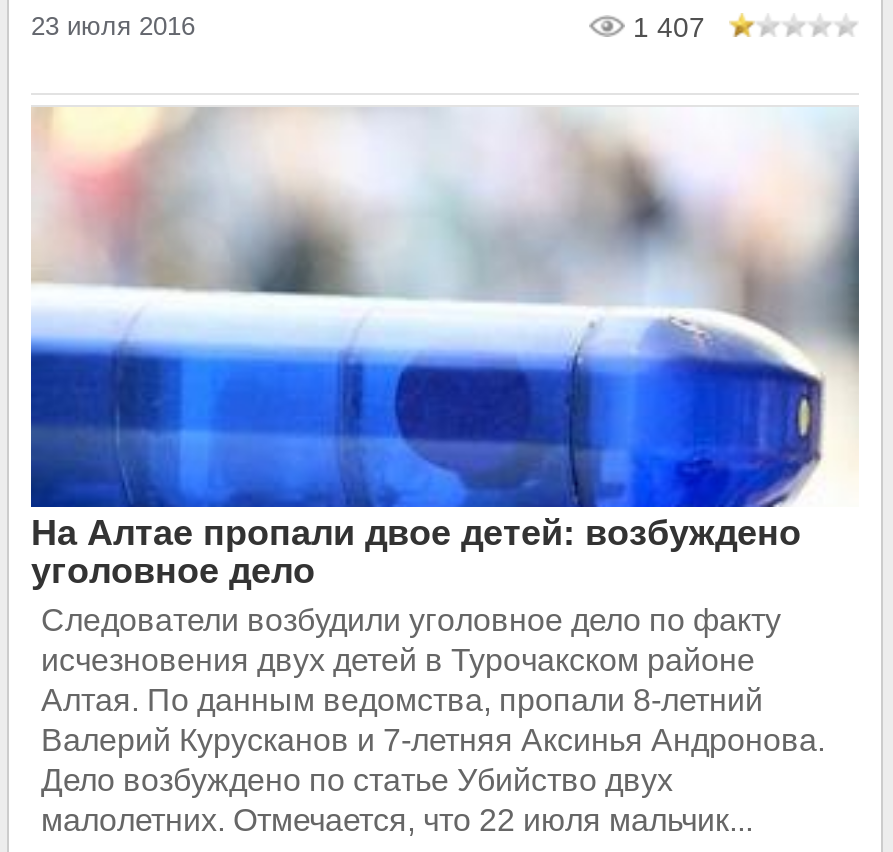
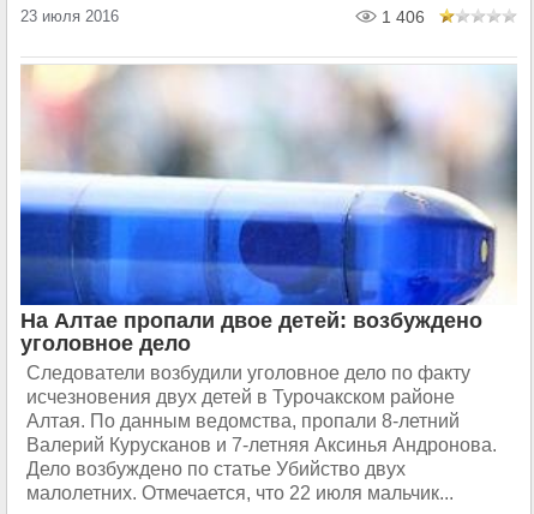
[625,11,705,43] 1 407 -> [377,7,425,26] 1 406

